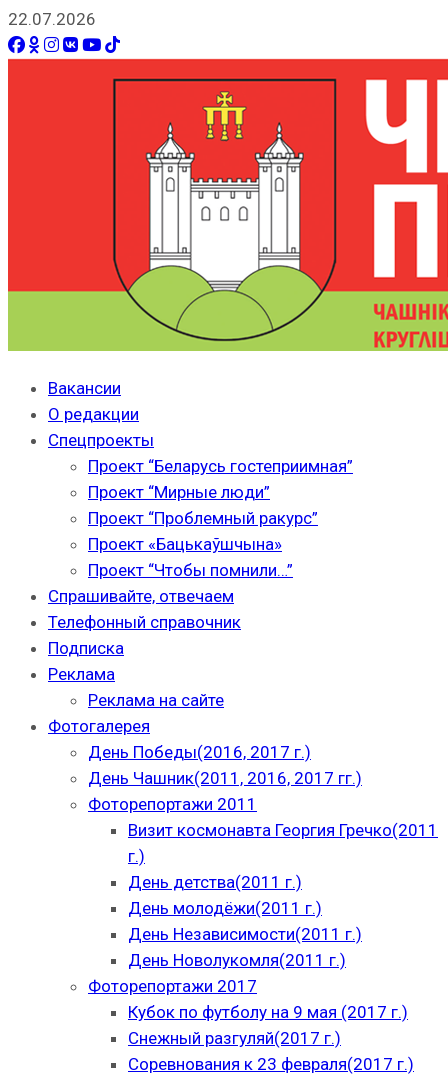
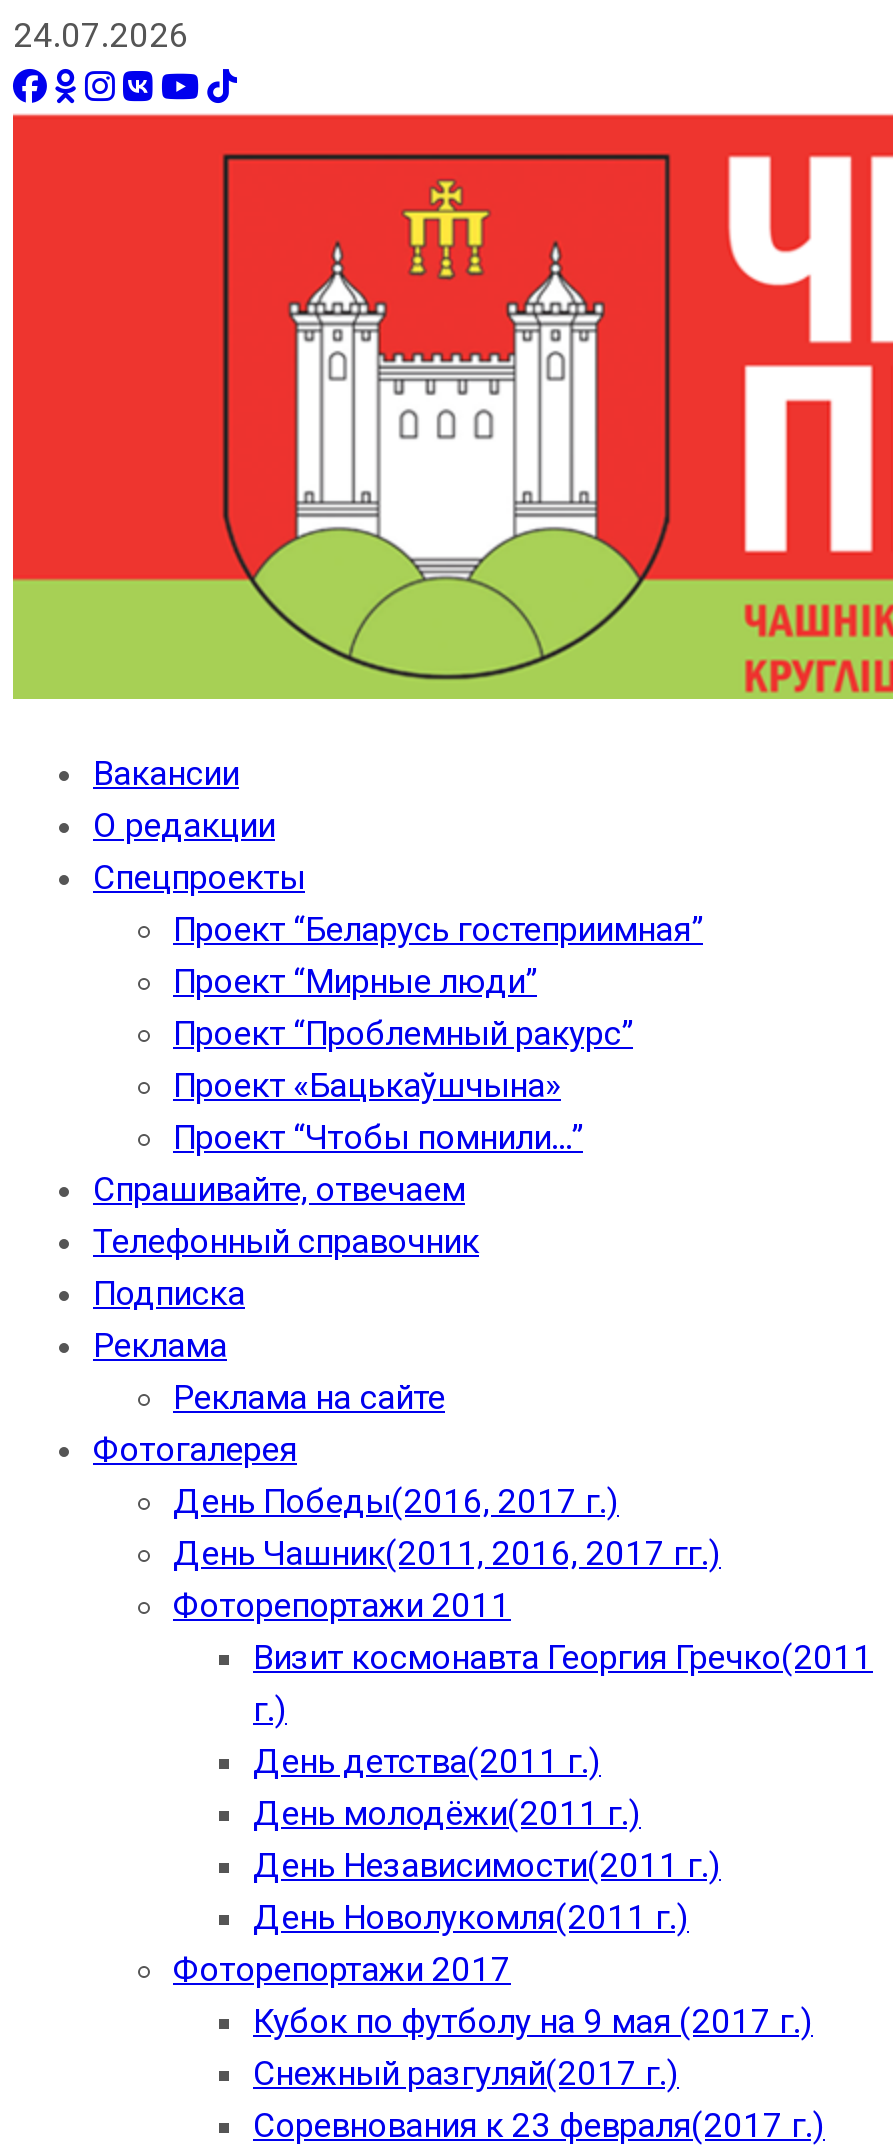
[8,9,96,29] 22.07.2026 -> [13,15,189,55] 24.07.2026

